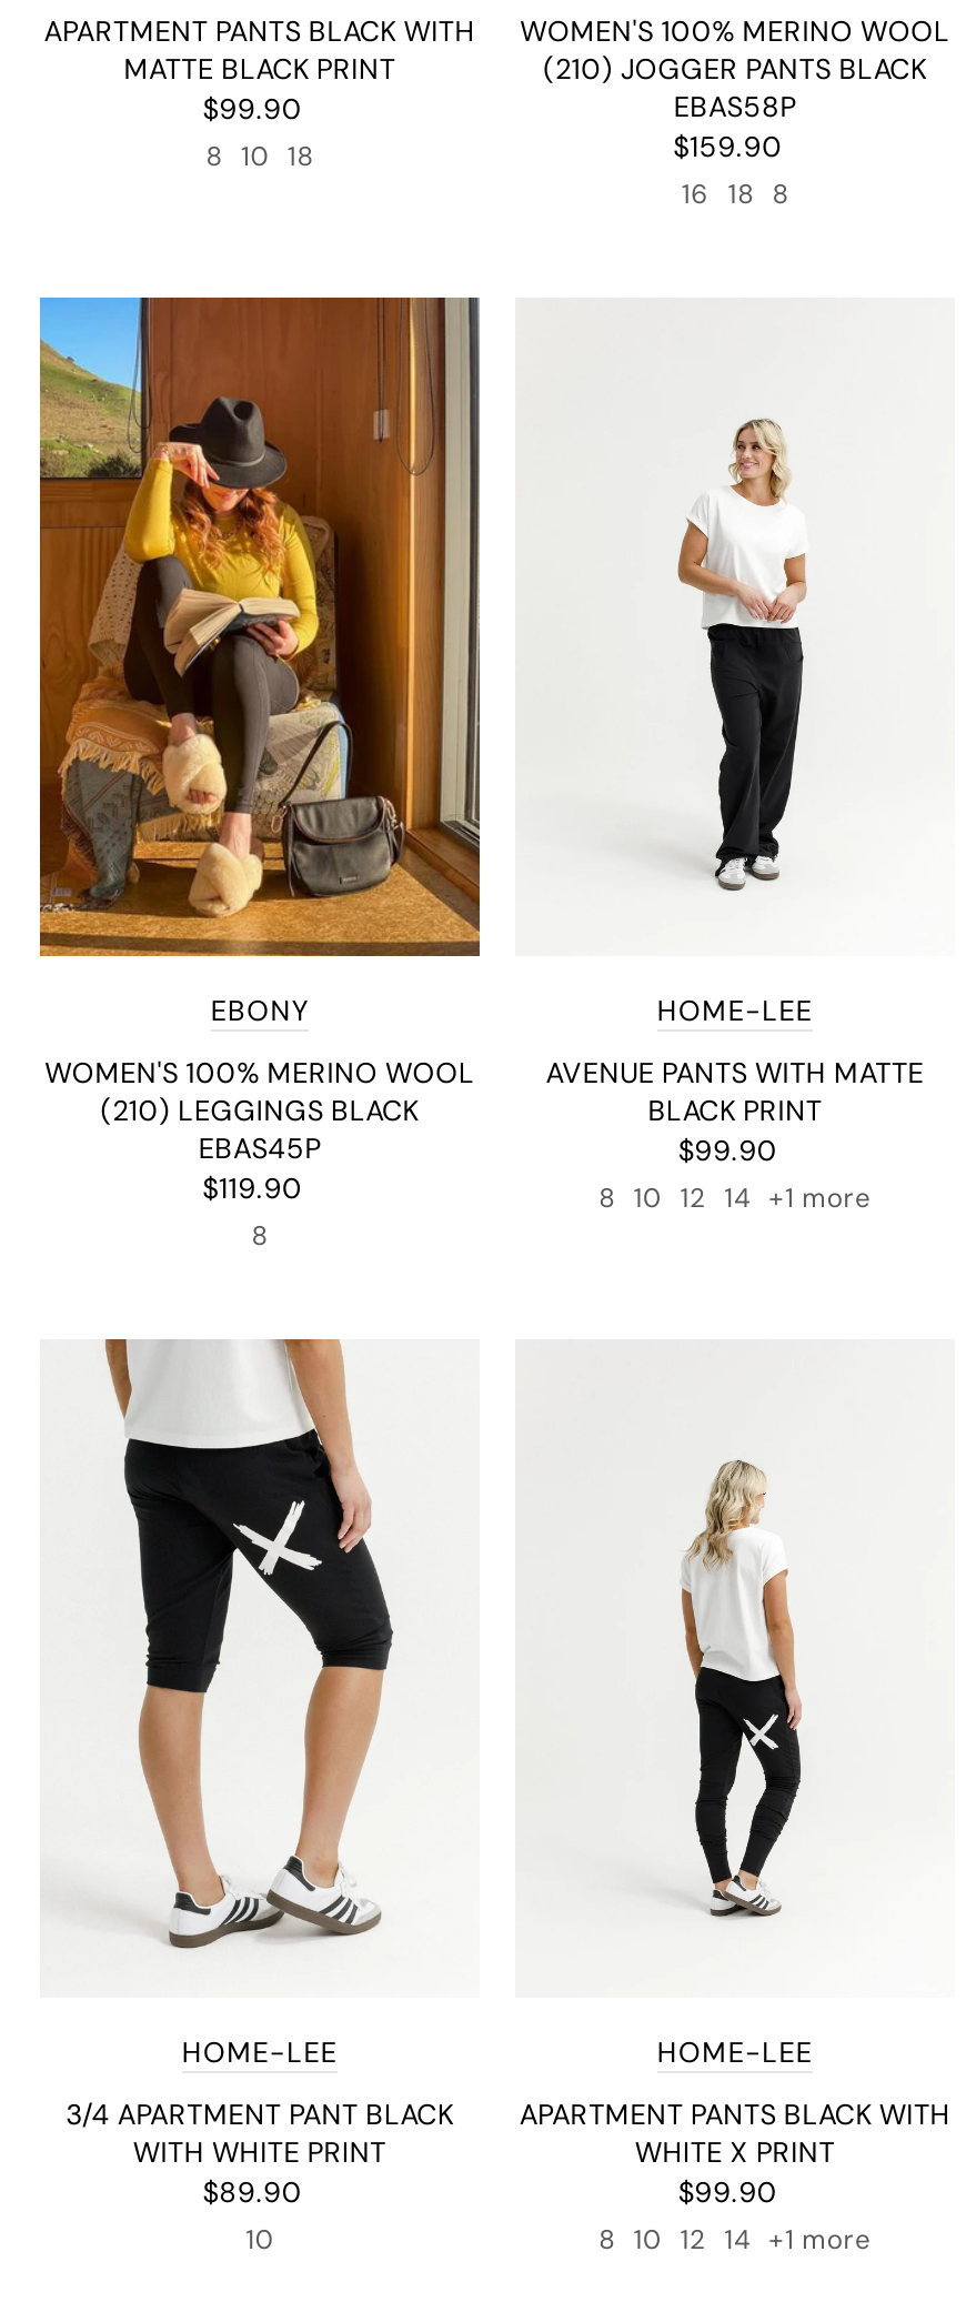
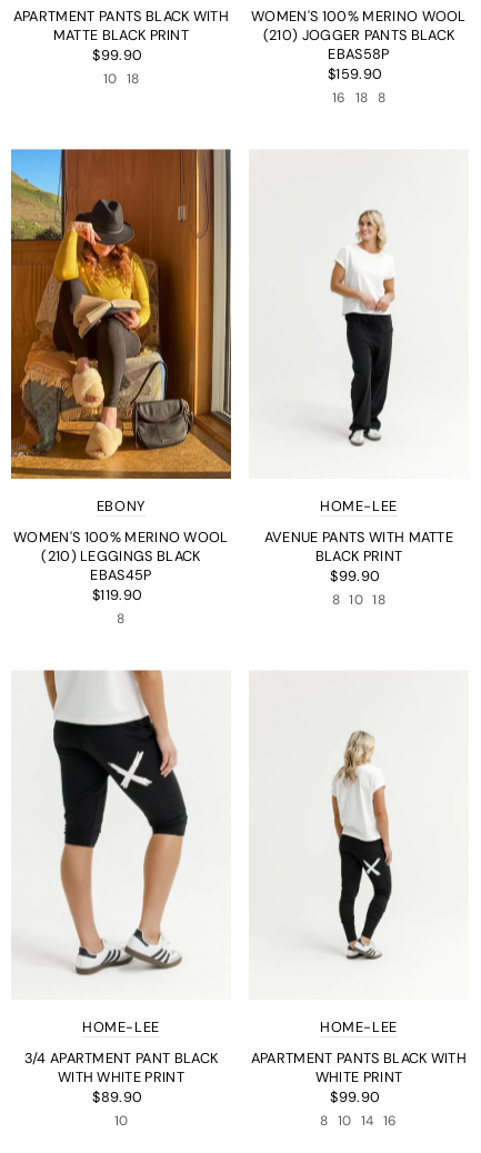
[206,139,313,175] 8 10 18 -> [103,70,139,88] 10 18
[599,1180,871,1216] 8 10 12 14 +1 more -> [332,591,386,609] 8 10 18
[635,2133,835,2171] WHITE X PRINT -> [315,1067,402,1086] WHITE PRINT
[599,2222,871,2257] 8 10 12 14 +1 more -> [320,1112,397,1129] 8 10 14 16

